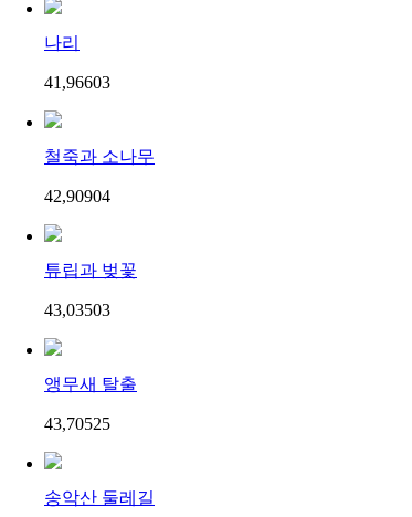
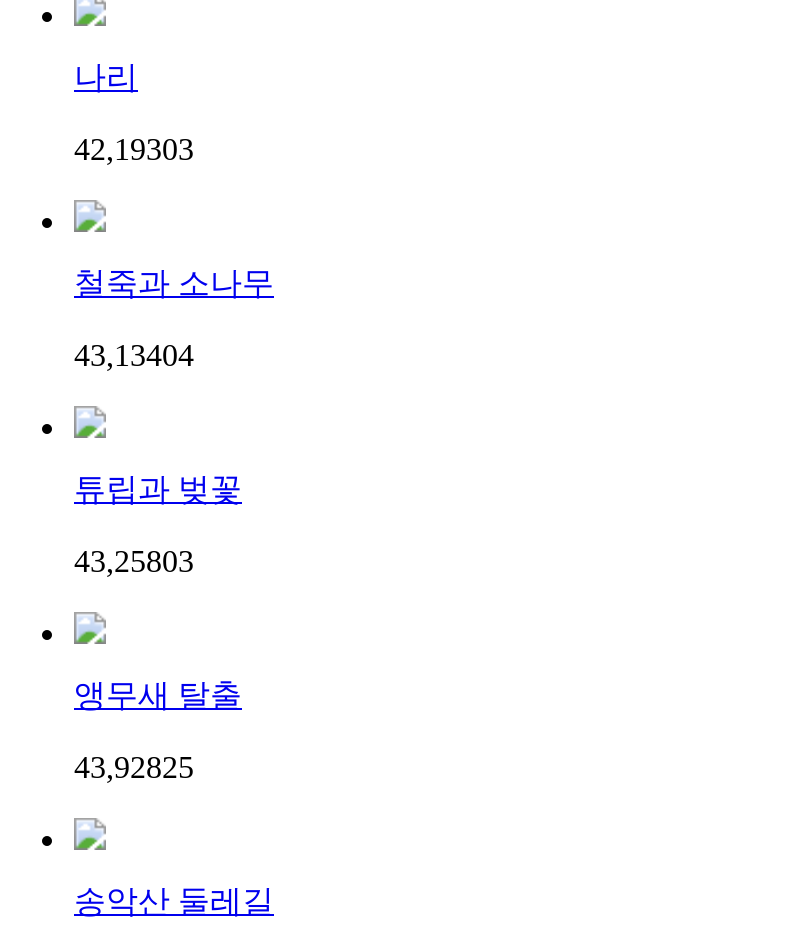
[44,73,110,92] 41,96603 -> [74,133,194,167] 42,19303
[44,187,110,206] 42,90904 -> [74,339,194,373] 43,13404
[44,301,110,320] 43,03503 -> [74,545,194,579] 43,25803
[44,415,110,433] 43,70525 -> [74,751,194,785] 43,92825

